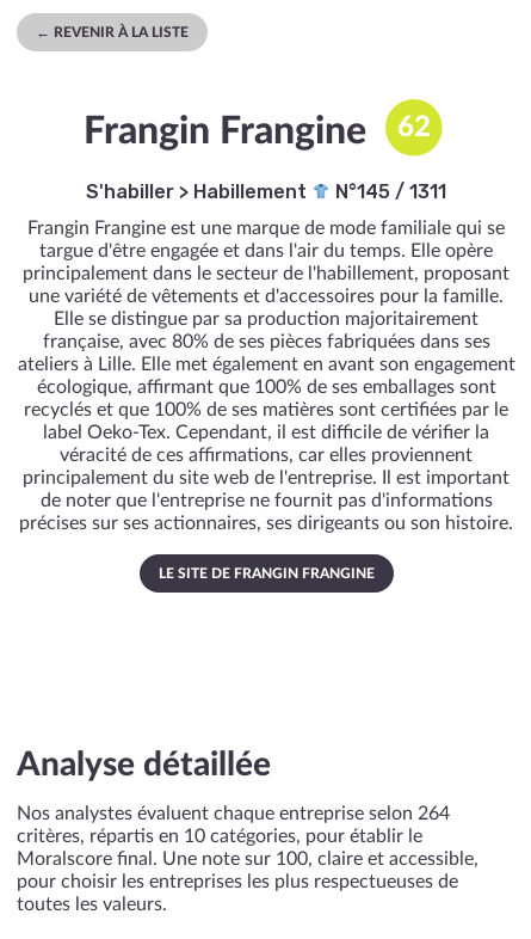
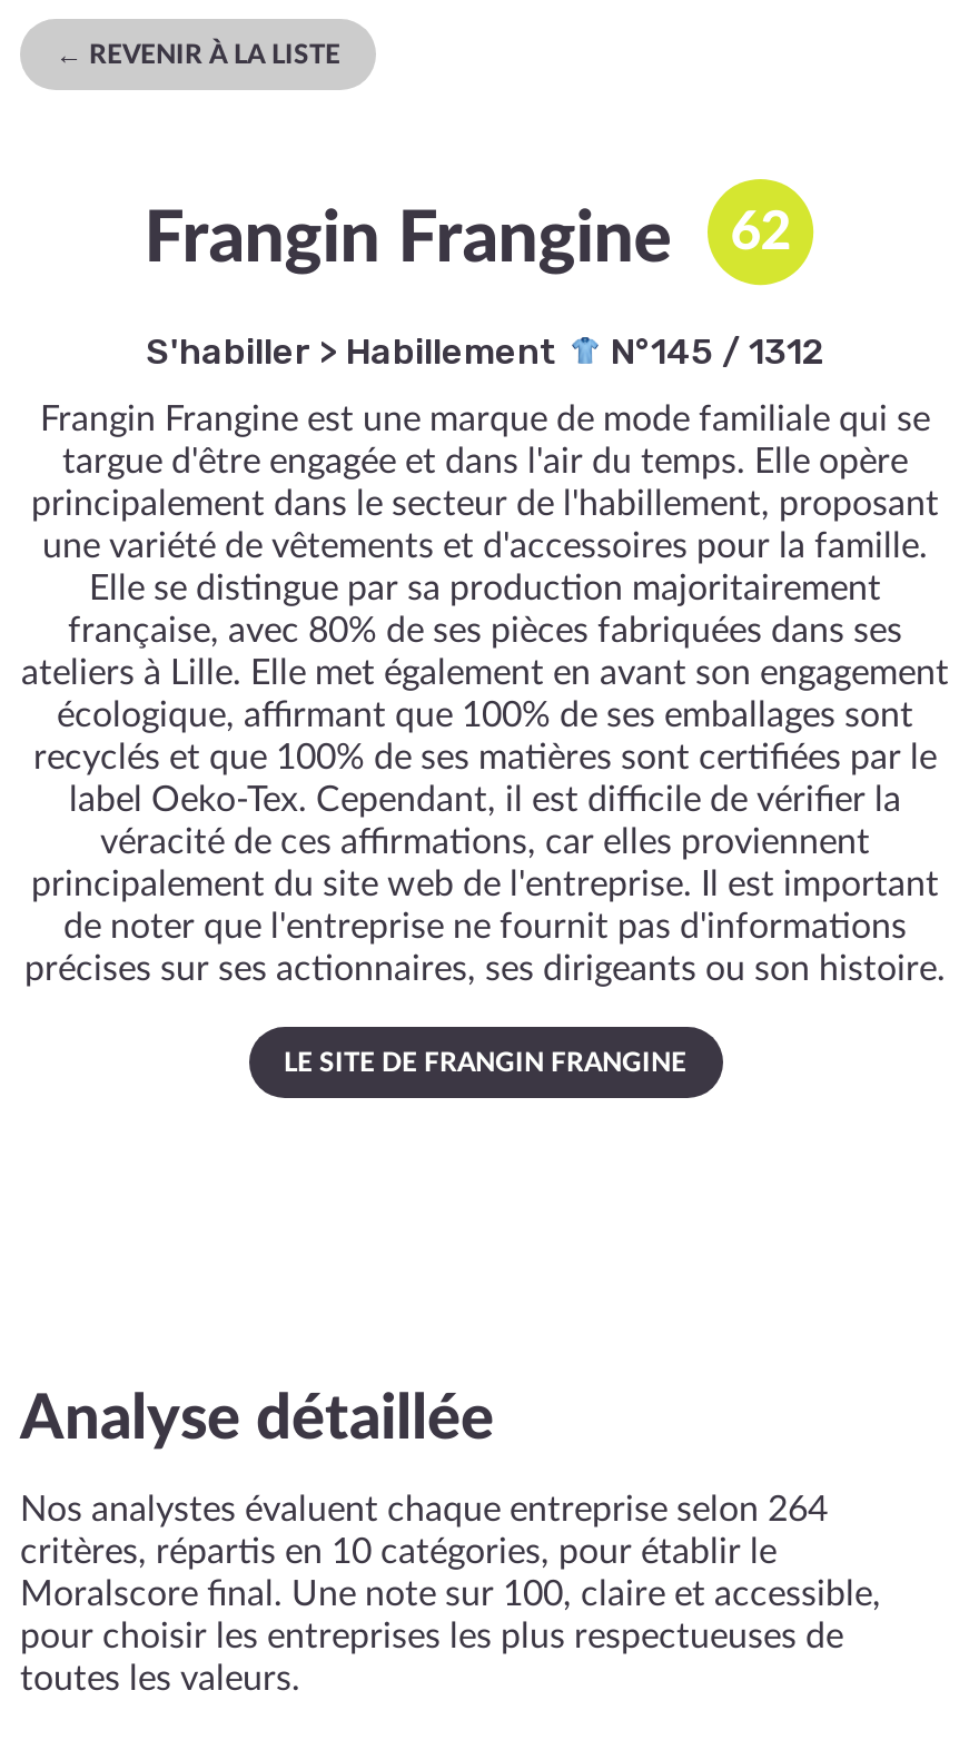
[86,180,446,203] S'habiller > Habillement N°145 / 1311 -> [146,330,824,373] S'habiller > Habillement N°145 / 1312

